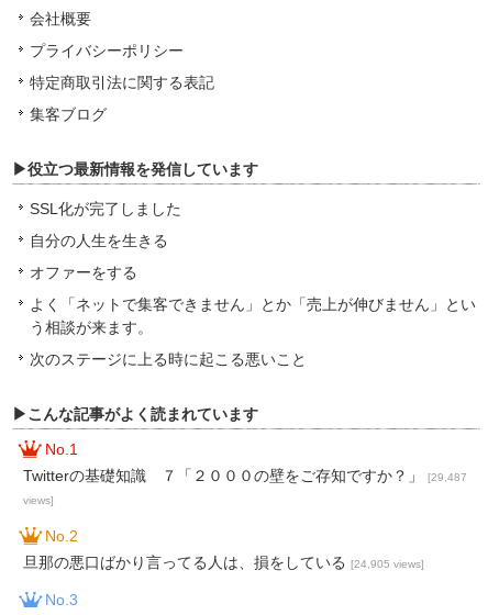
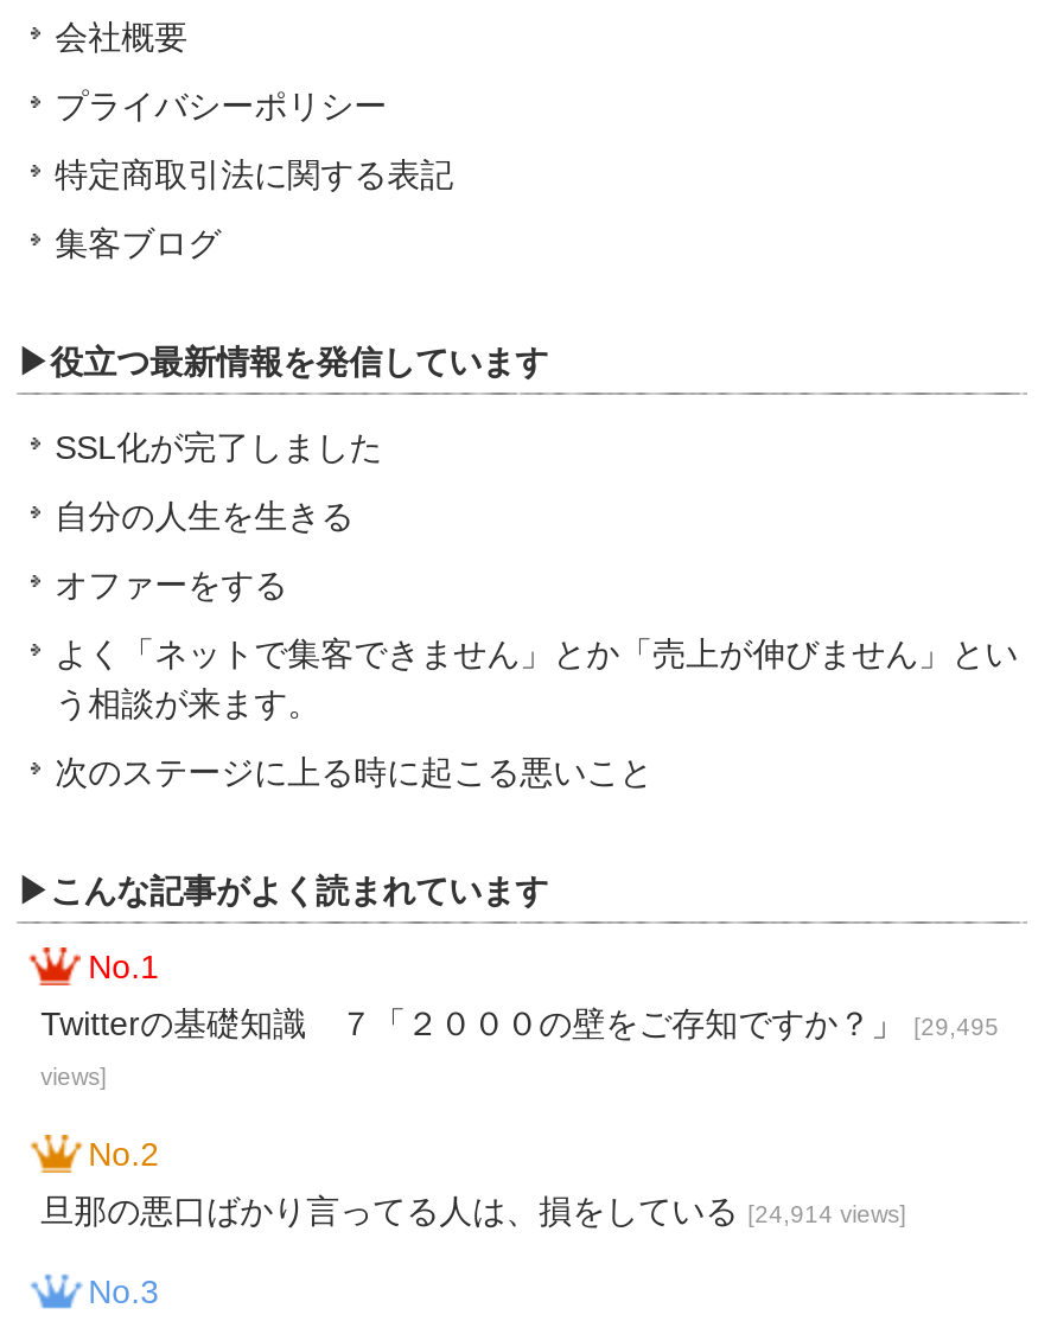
[23,467,467,485] Twitterの基礎知識 ７「２０００の壁をご存知ですか？」[29,487 -> [41,1005,999,1043] Twitterの基礎知識 ７「２０００の壁をご存知ですか？」[29,495
[23,554,424,571] 旦那の悪口ばかり言ってる人は、損をしている[24,905 views] -> [41,1192,907,1230] 旦那の悪口ばかり言ってる人は、損をしている[24,914 views]

